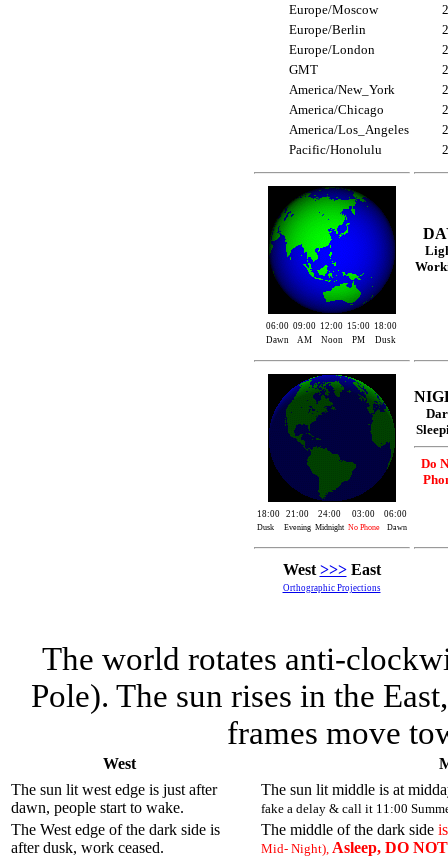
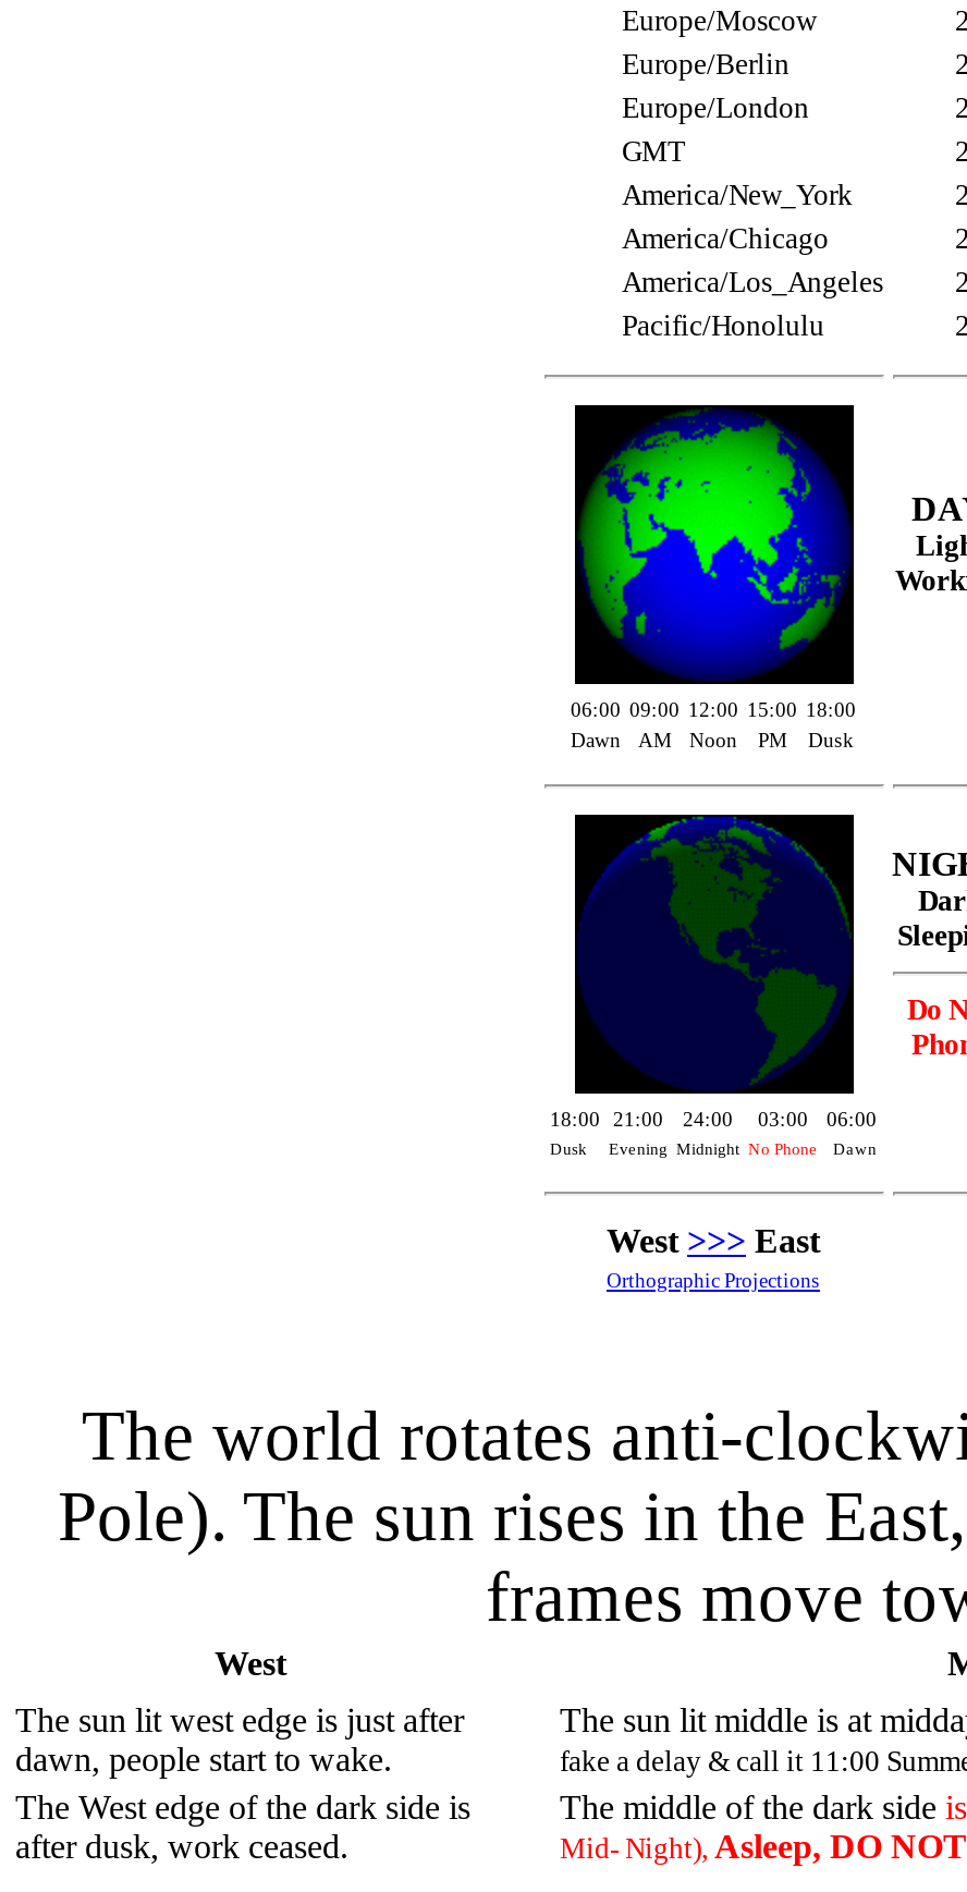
[271,189,389,305] [image] -> [582,412,841,662] [image]
[286,374,395,498] [image] -> [616,815,852,1083] [image]

